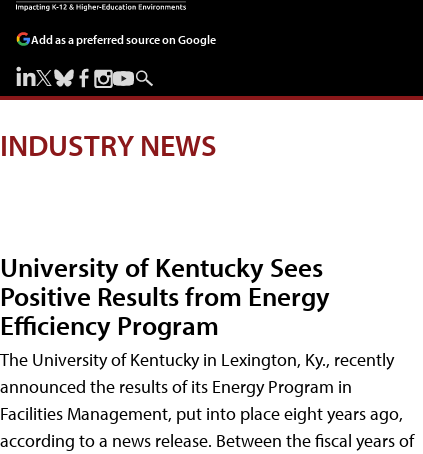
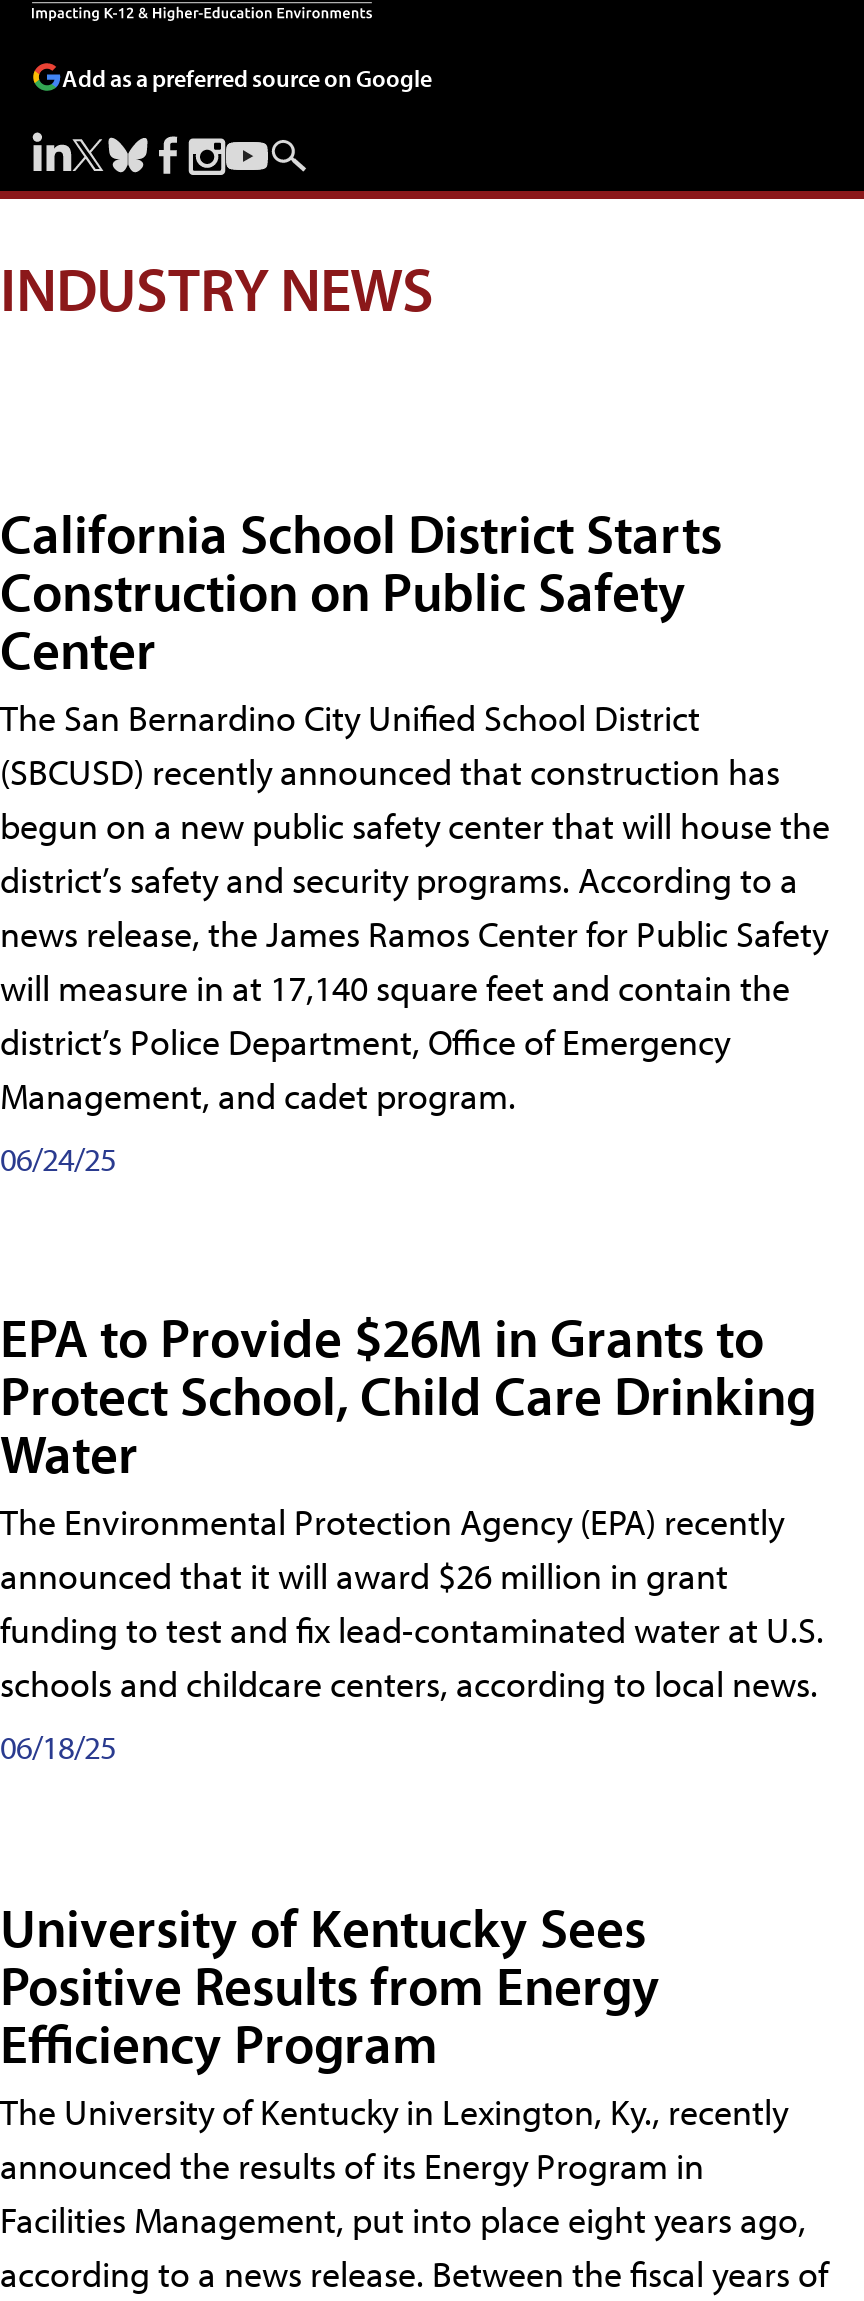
none -> [0,497,830,1768] California School District Starts | Construction on Public Safety | Center | The San Bernardino City Unified School District | (SBCUSD) recently announced that construction has | begun on a new public safety center that will house the | district’s safety and security programs. According to a | news release, the James Ramos Center for Public Safety | will measure in at 17,140 square feet and contain the | district’s Police Department, Office of Emergency | Management, and cadet program. | 06/24/25 | EPA to Provide $26M in Grants to | Protect School, Child Care Drinking | Water | The Environmental Protection Agency (EPA) recently | announced that it will award $26 million in grant | funding to test and fix lead-contaminated water at U.S. | schools and childcare centers, according to local news. | 06/18/25

